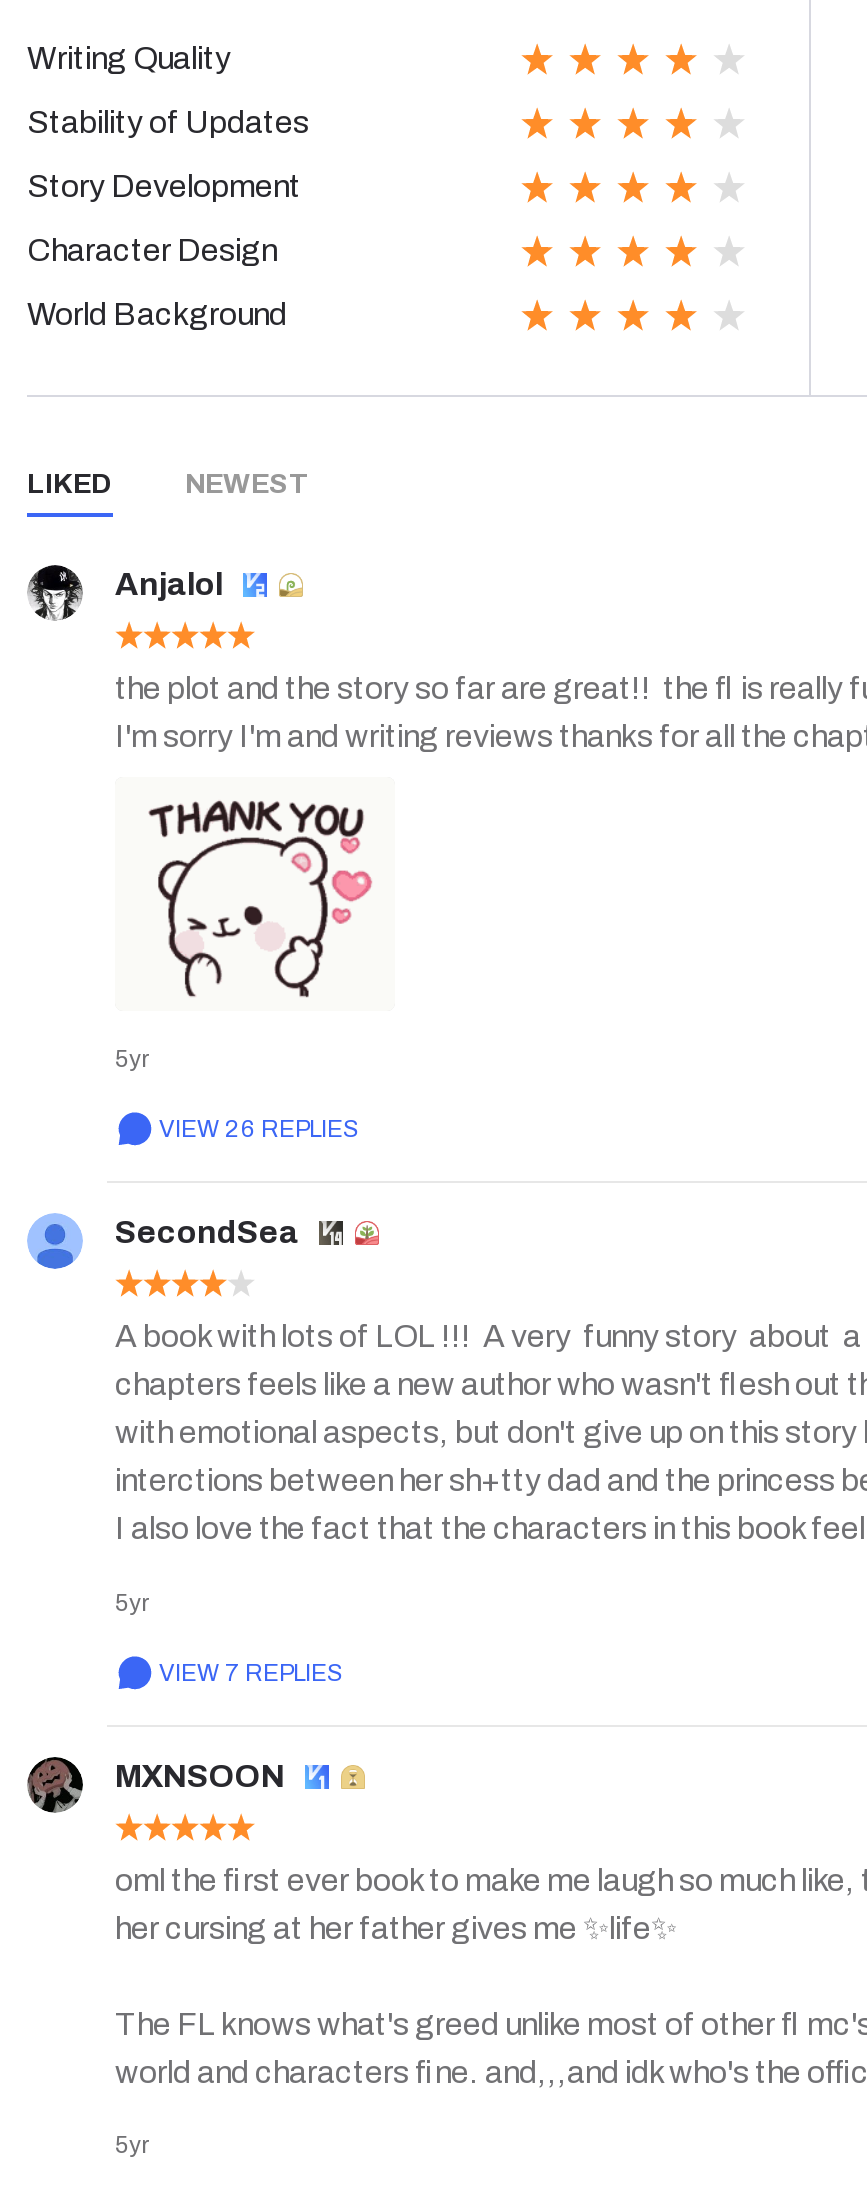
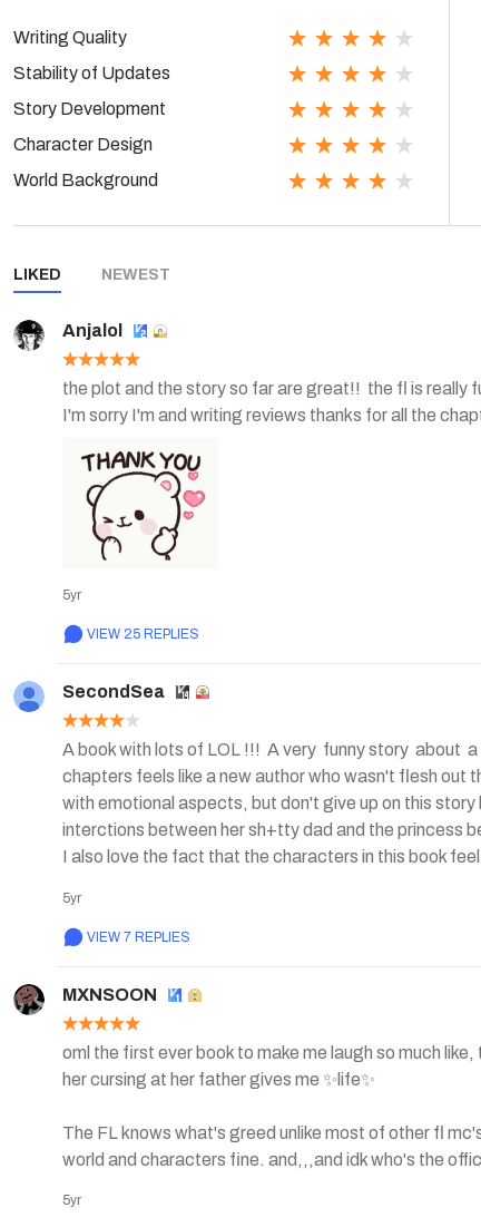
[159,1115,361,1143] VIEW 26 REPLIES -> [87,627,199,642] VIEW 25 REPLIES

